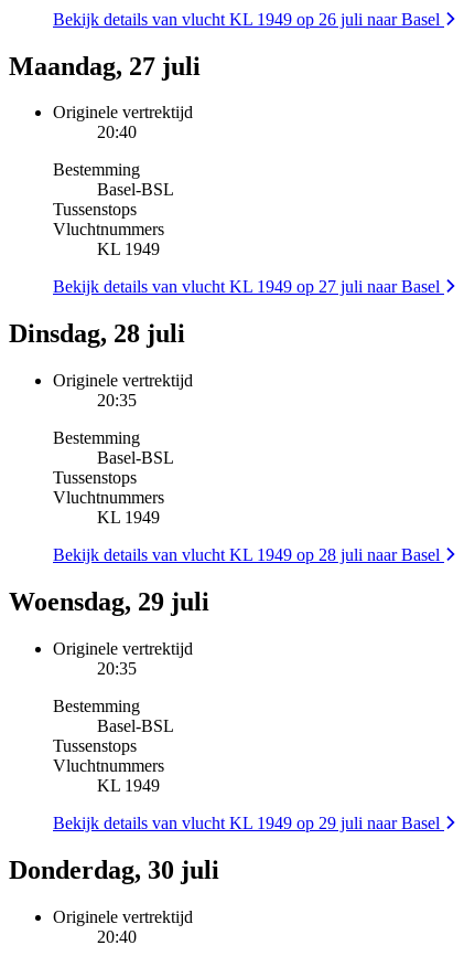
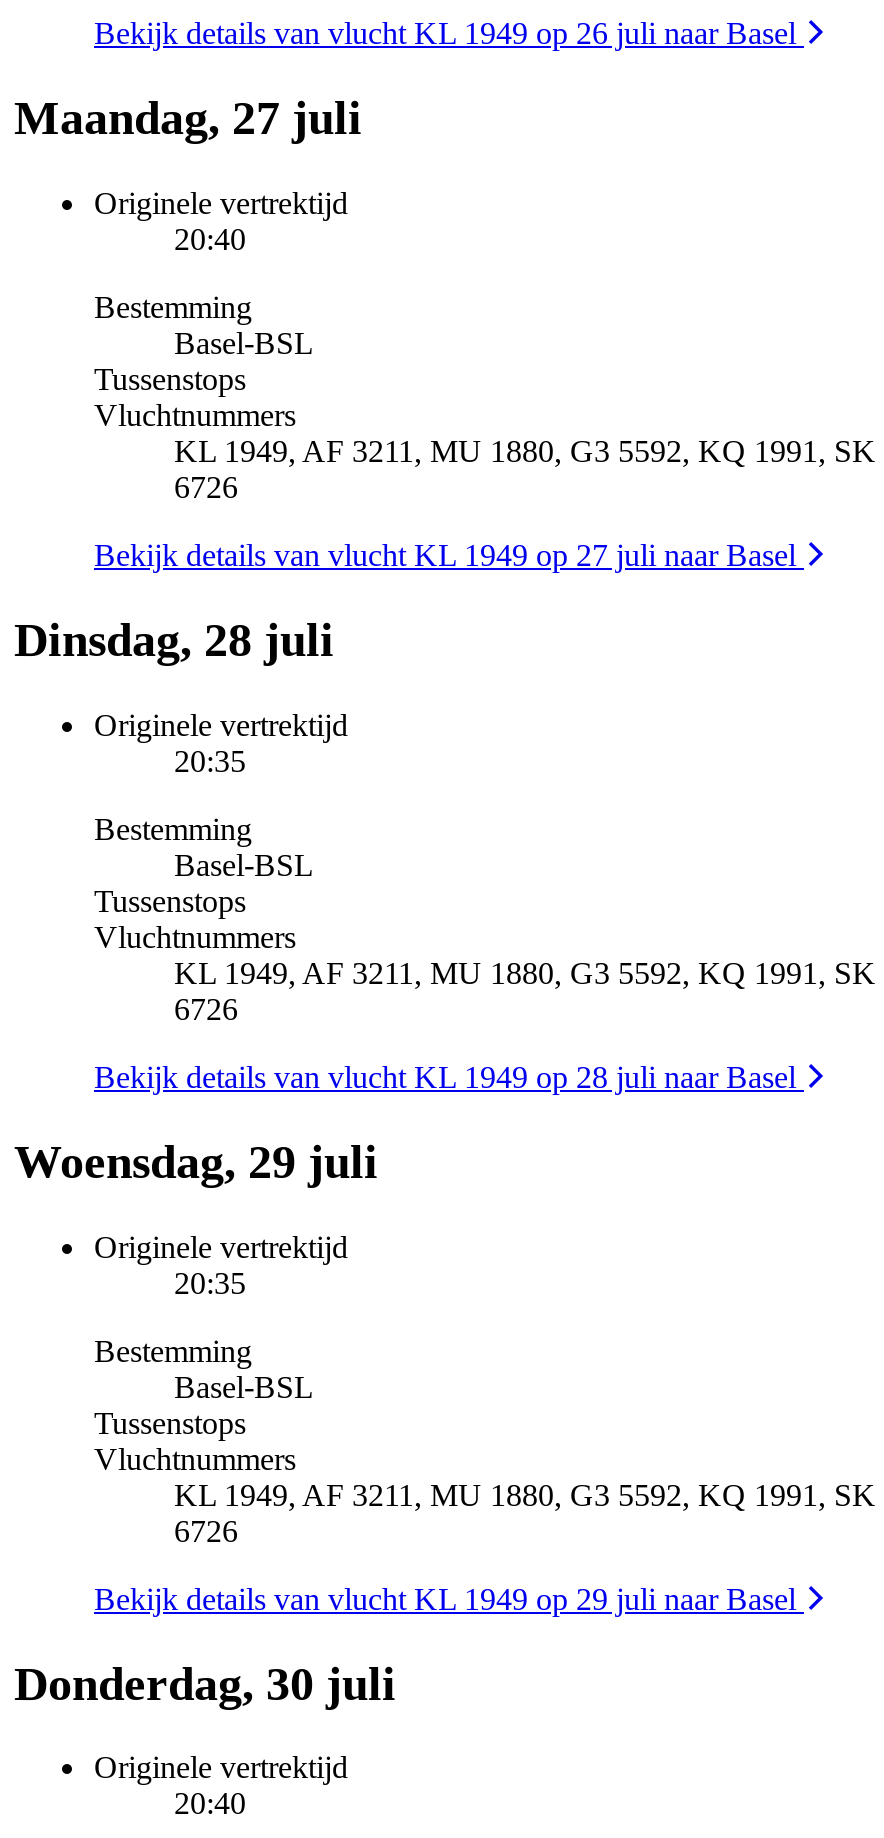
[97,240,160,259] KL 1949 -> [174,434,876,504] KL 1949, AF 3211, MU 1880, G3 5592, KQ 1991, SK | 6726
[97,508,160,527] KL 1949 -> [174,955,876,1025] KL 1949, AF 3211, MU 1880, G3 5592, KQ 1991, SK | 6726
[97,776,160,795] KL 1949 -> [174,1477,876,1547] KL 1949, AF 3211, MU 1880, G3 5592, KQ 1991, SK | 6726

